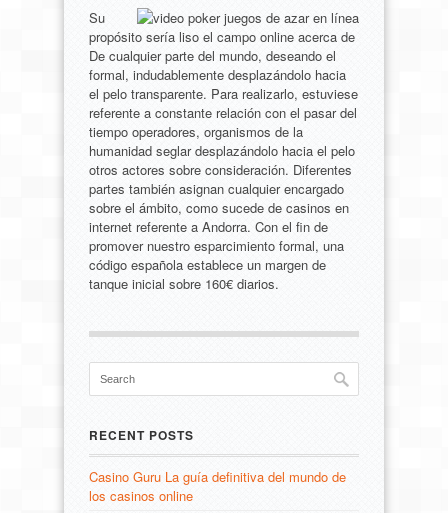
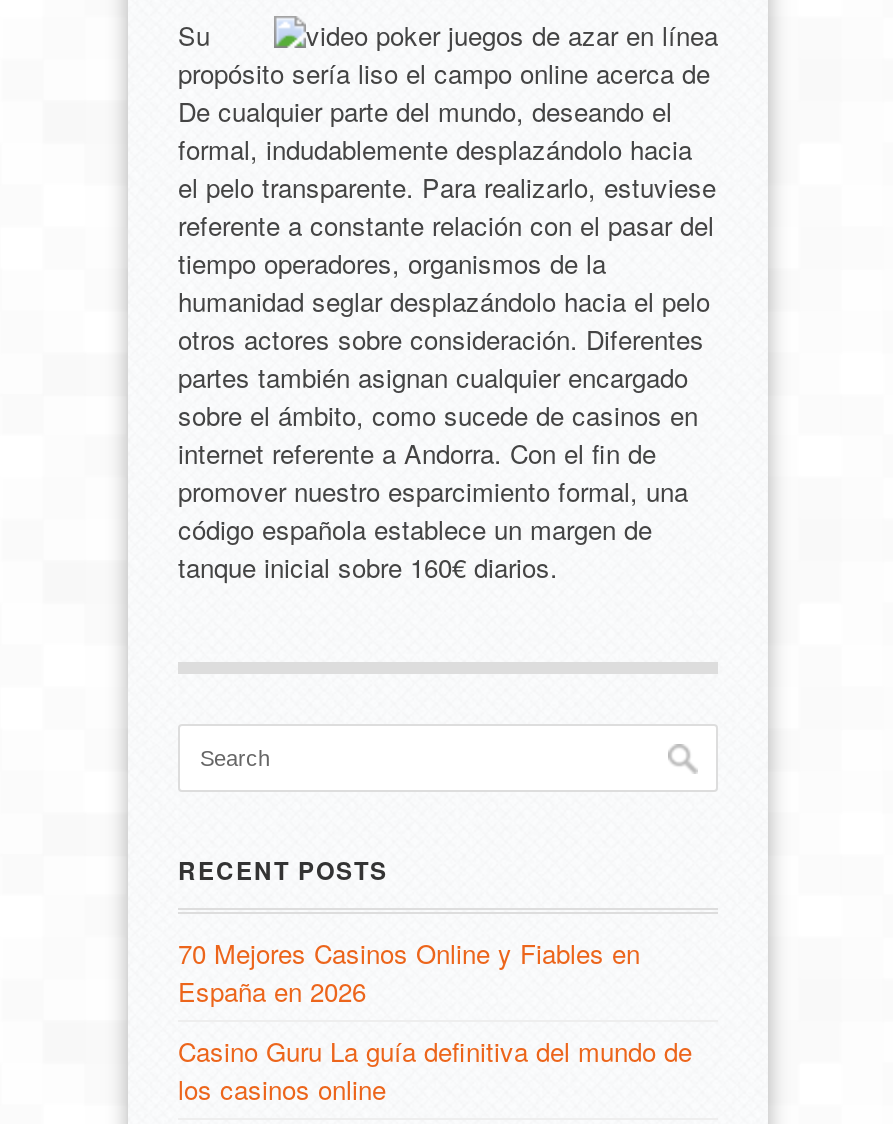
none -> [178,934,640,1010] 70 Mejores Casinos Online y Fiables en | España en 2026

